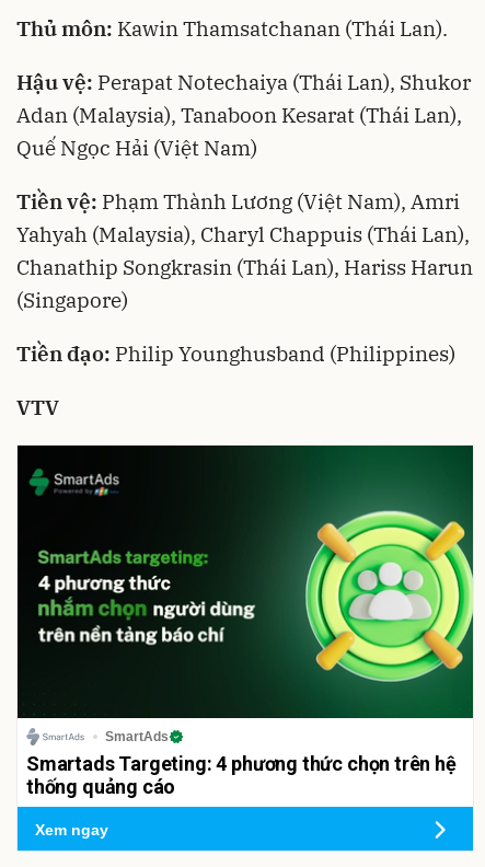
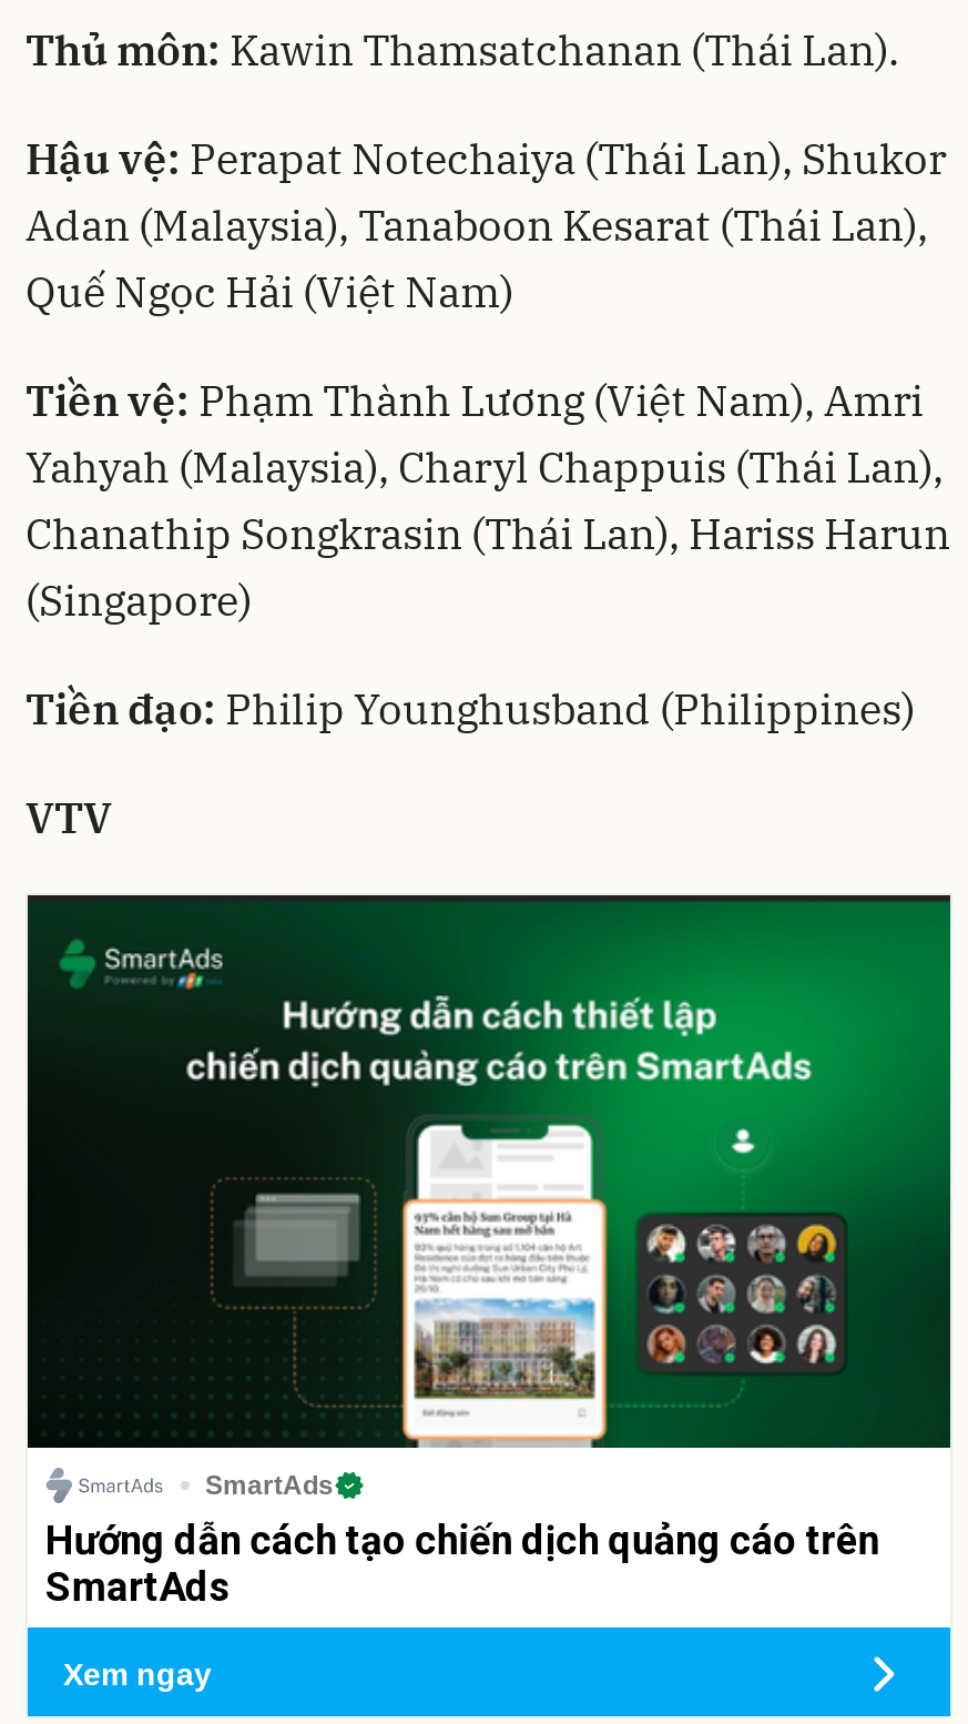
[18,446,474,798] [image] | Smartads Targeting: 4 phương thức chọn trên hệ | thống quảng cáo -> [28,895,952,1610] [image] | Hướng dẫn cách tạo chiến dịch quảng cáo trên | SmartAds

